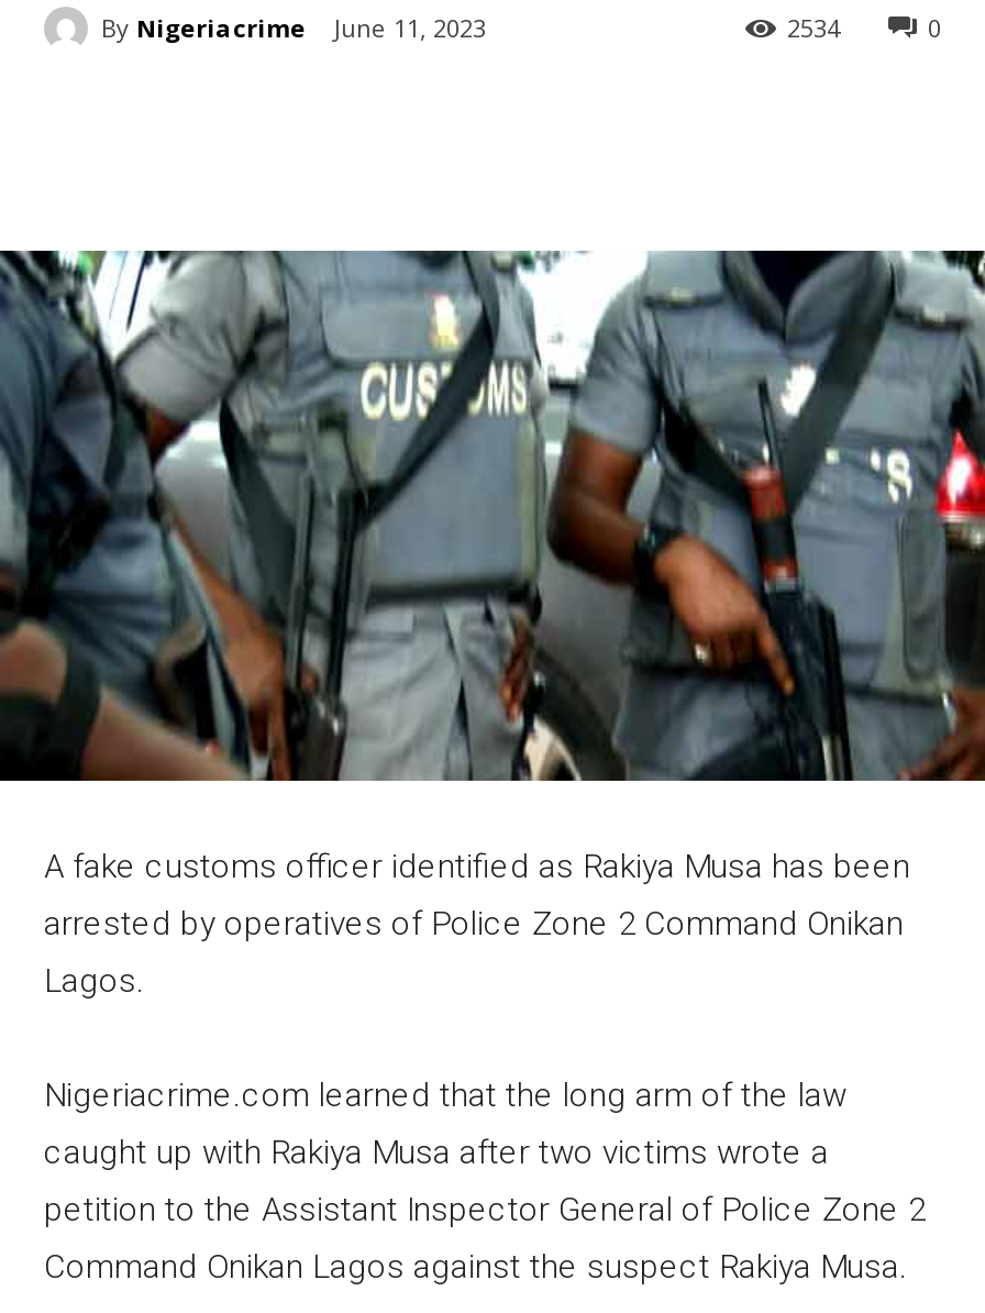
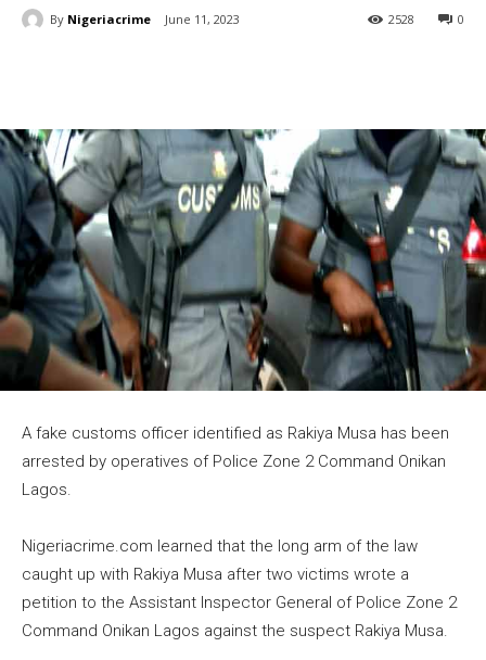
[787,11,840,44] 2534 -> [388,11,414,27] 2528

